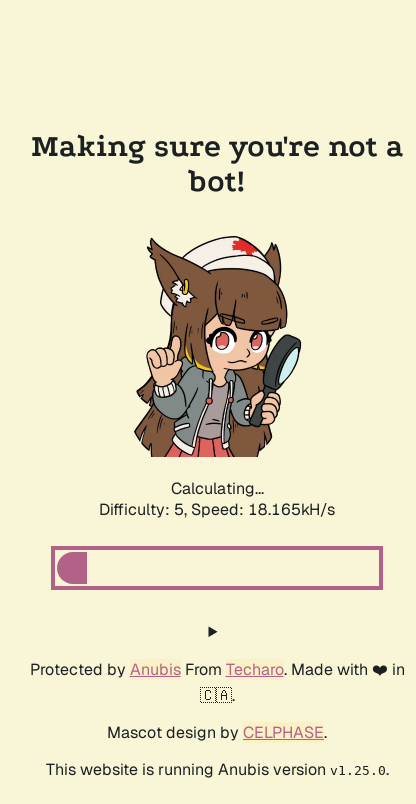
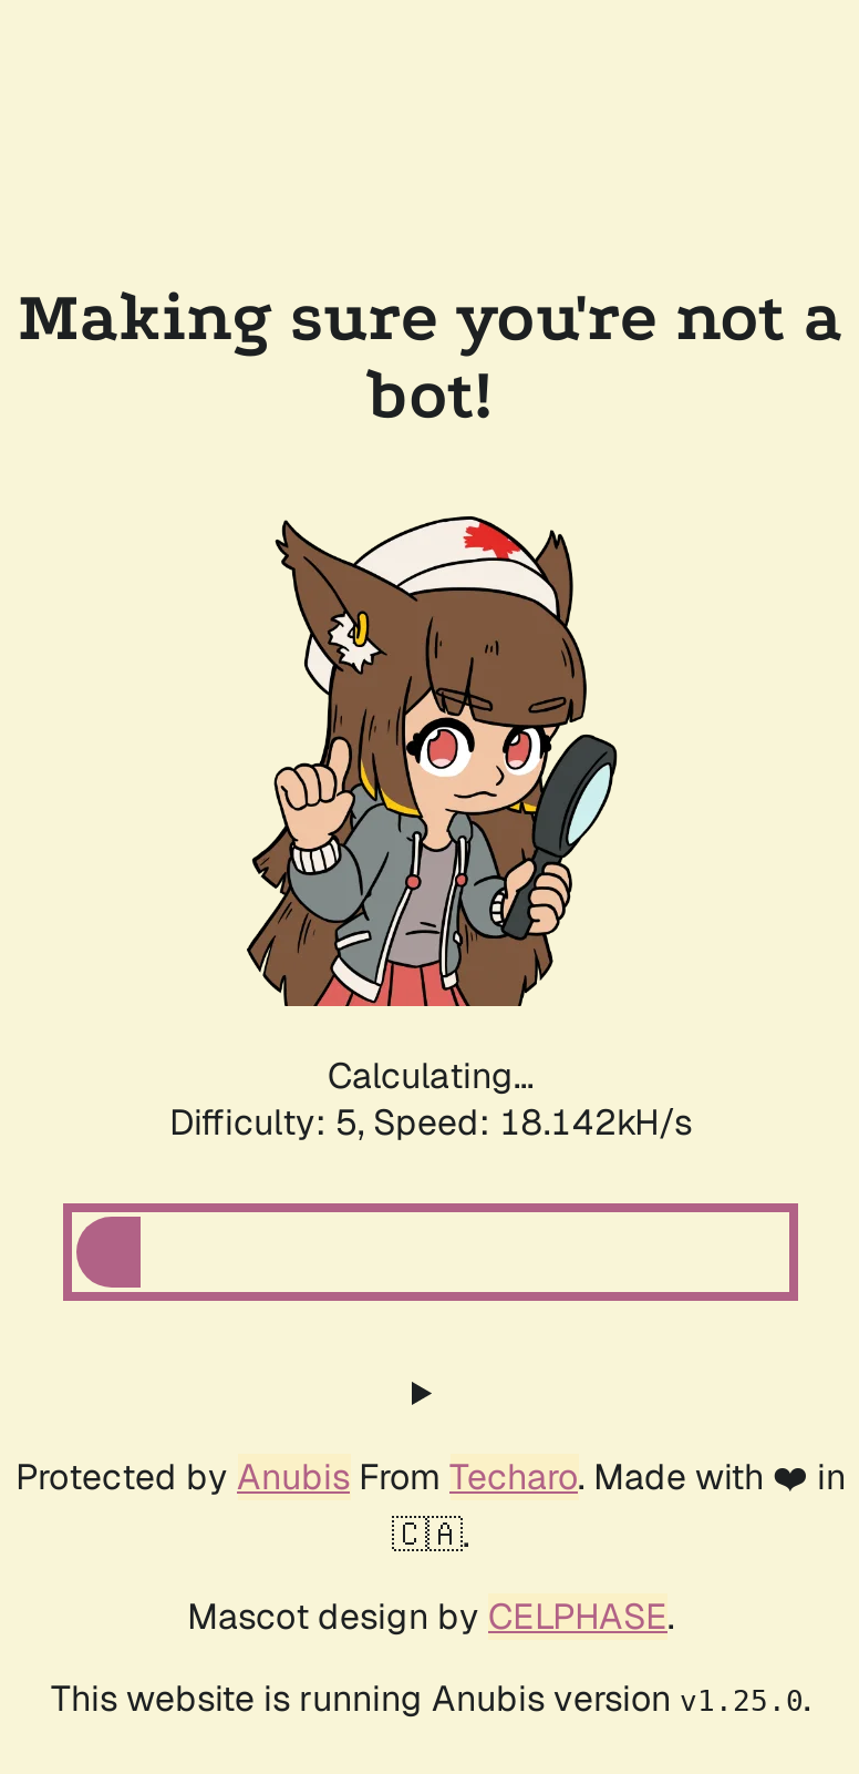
[99,499,335,520] Difficulty: 5, Speed: 18.165kH/s -> [169,1099,692,1146] Difficulty: 5, Speed: 18.142kH/s

